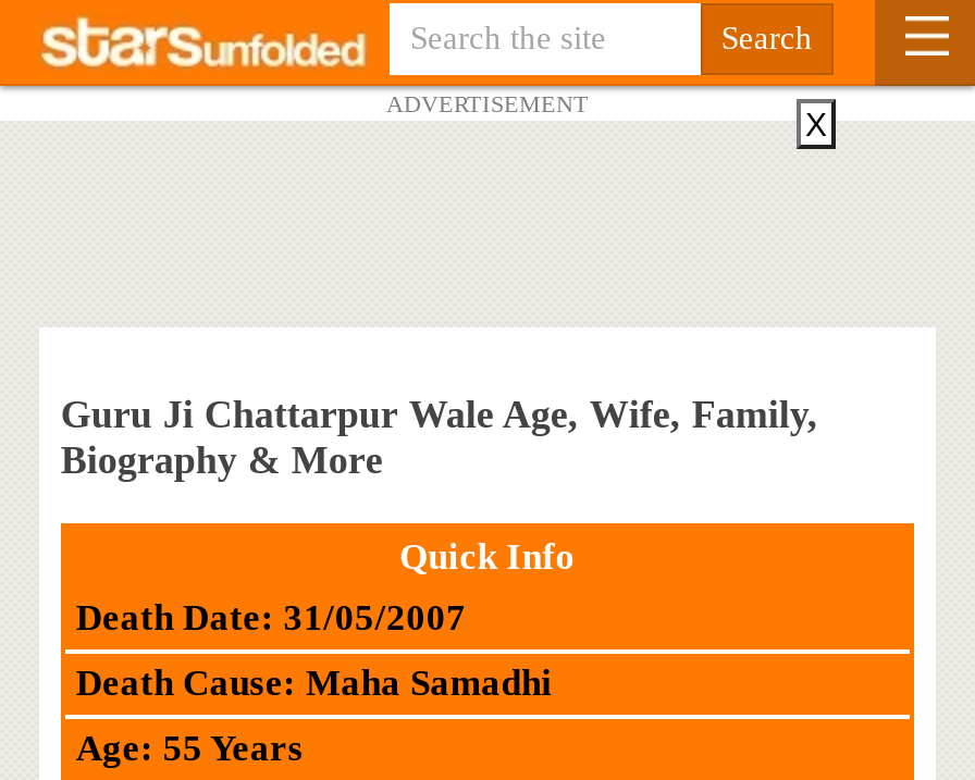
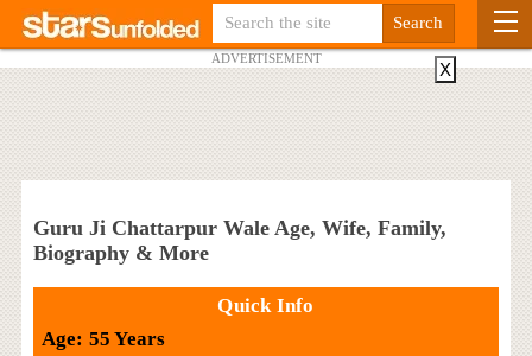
[76,596,553,703] Death Date: 31/05/2007 | Death Cause: Maha Samadhi -> none

